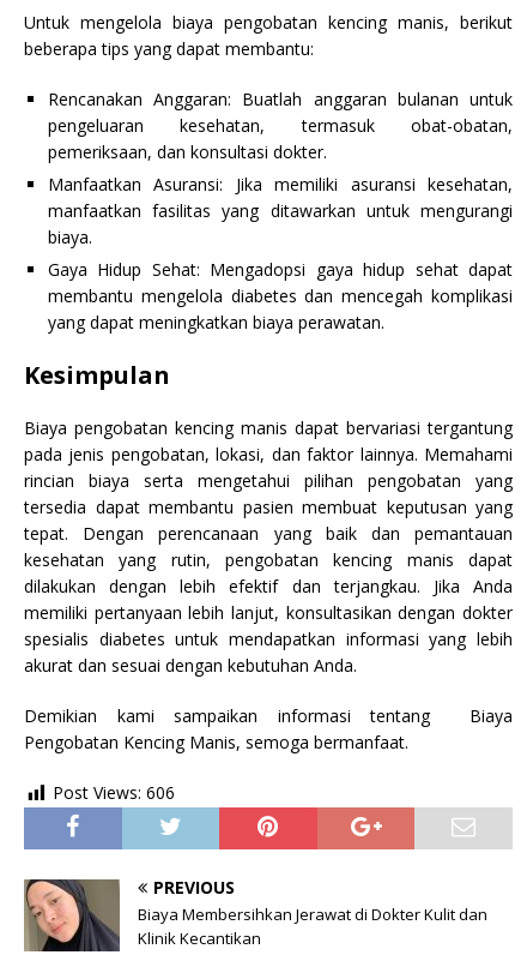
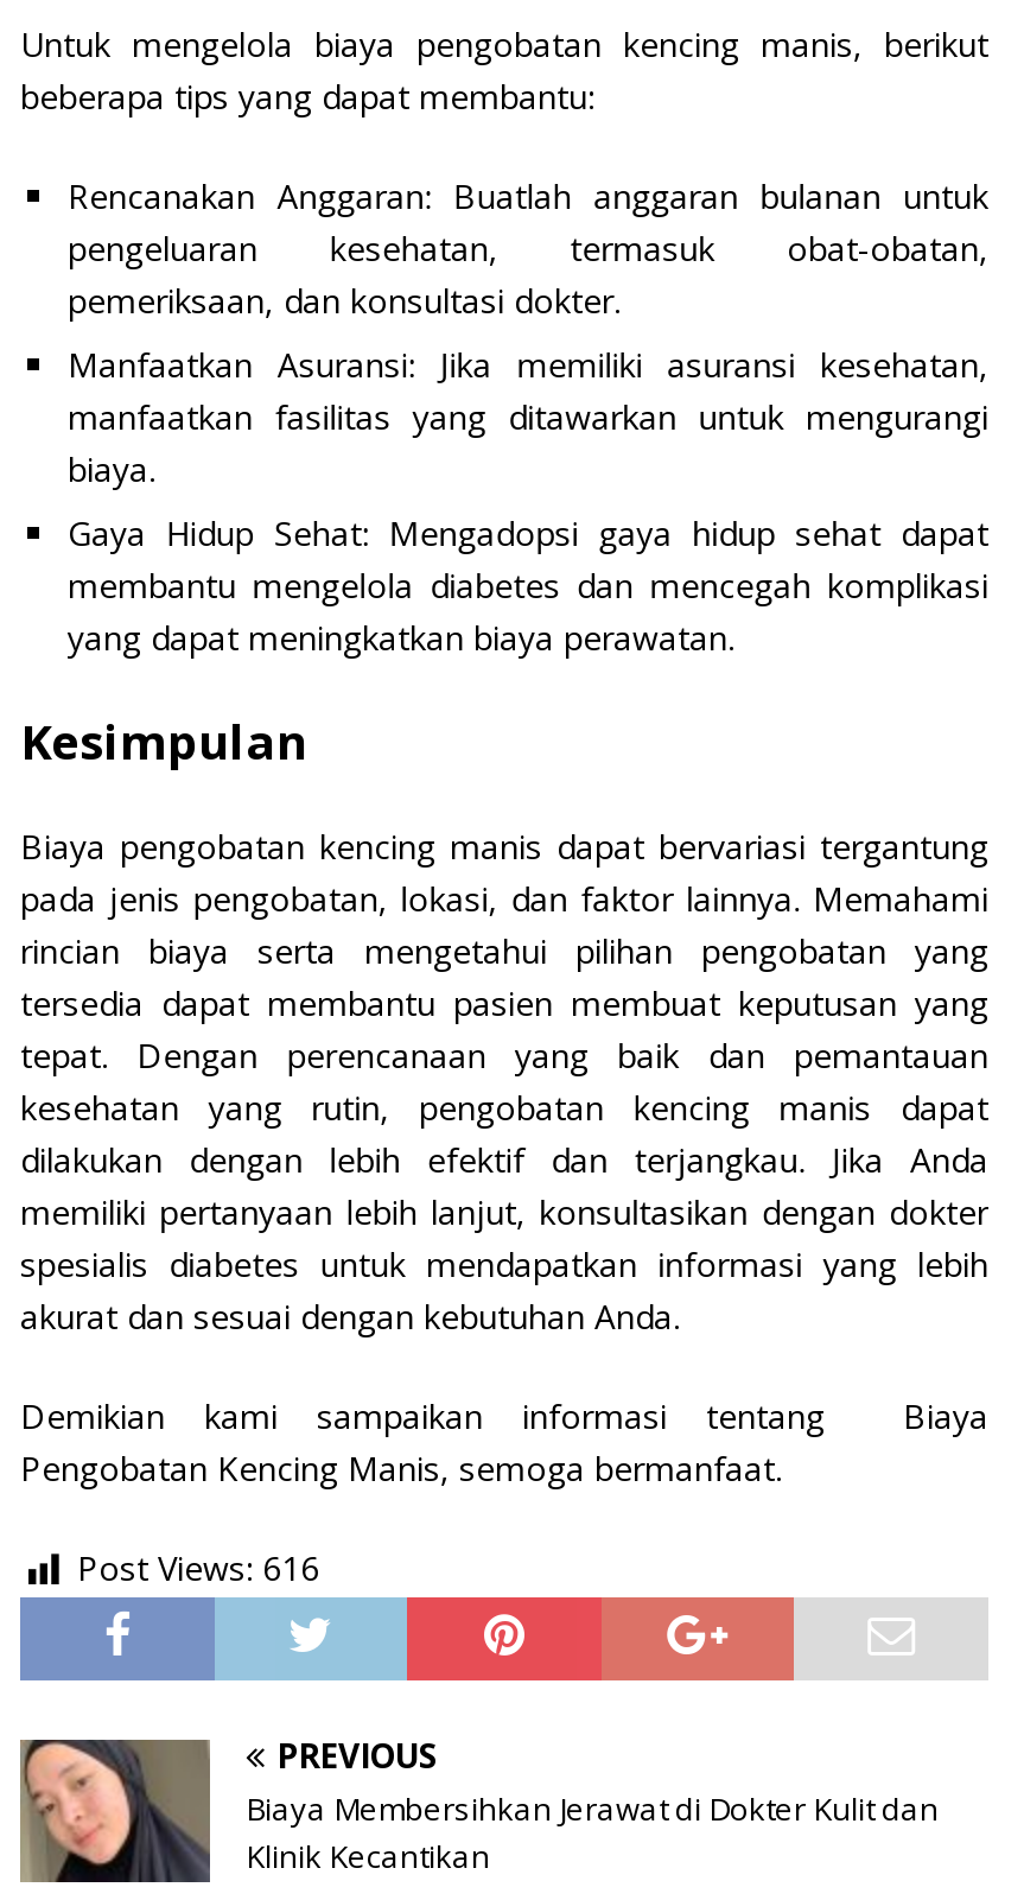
[53,782,175,804] Post Views: 606 -> [77,1546,319,1591] Post Views: 616

